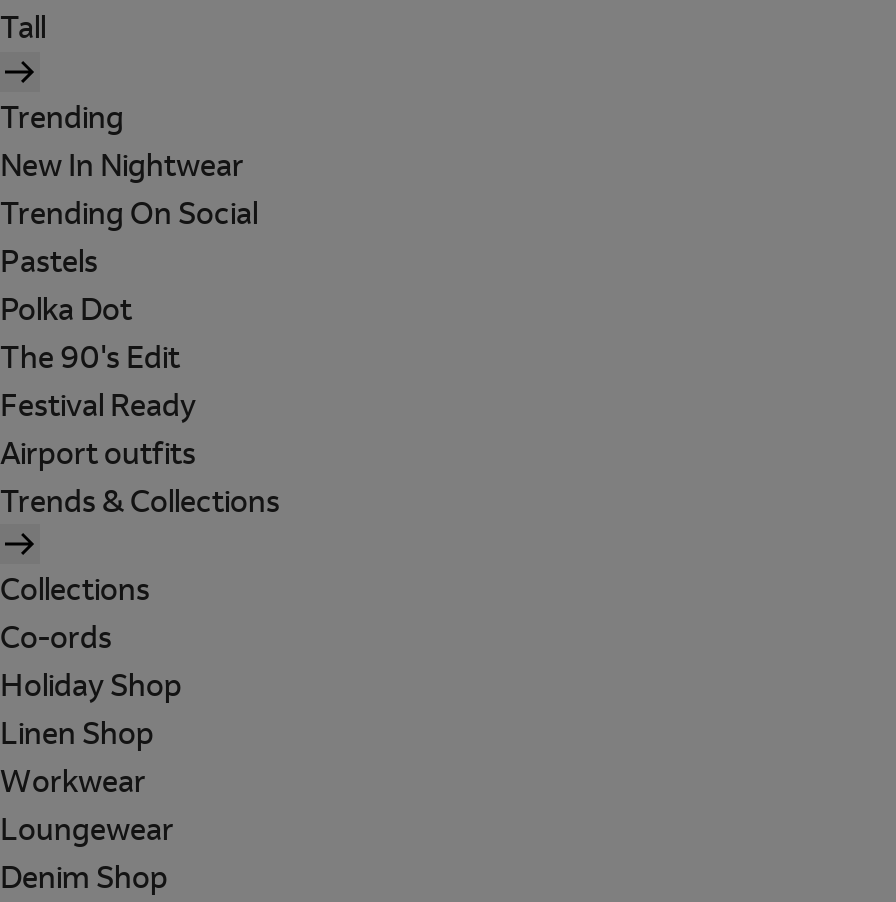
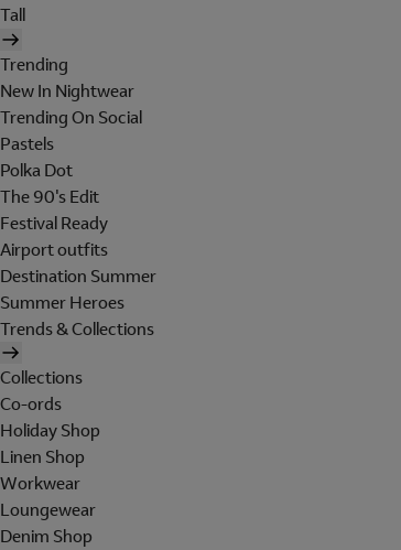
none -> [0,264,156,313] Destination Summer | Summer Heroes

